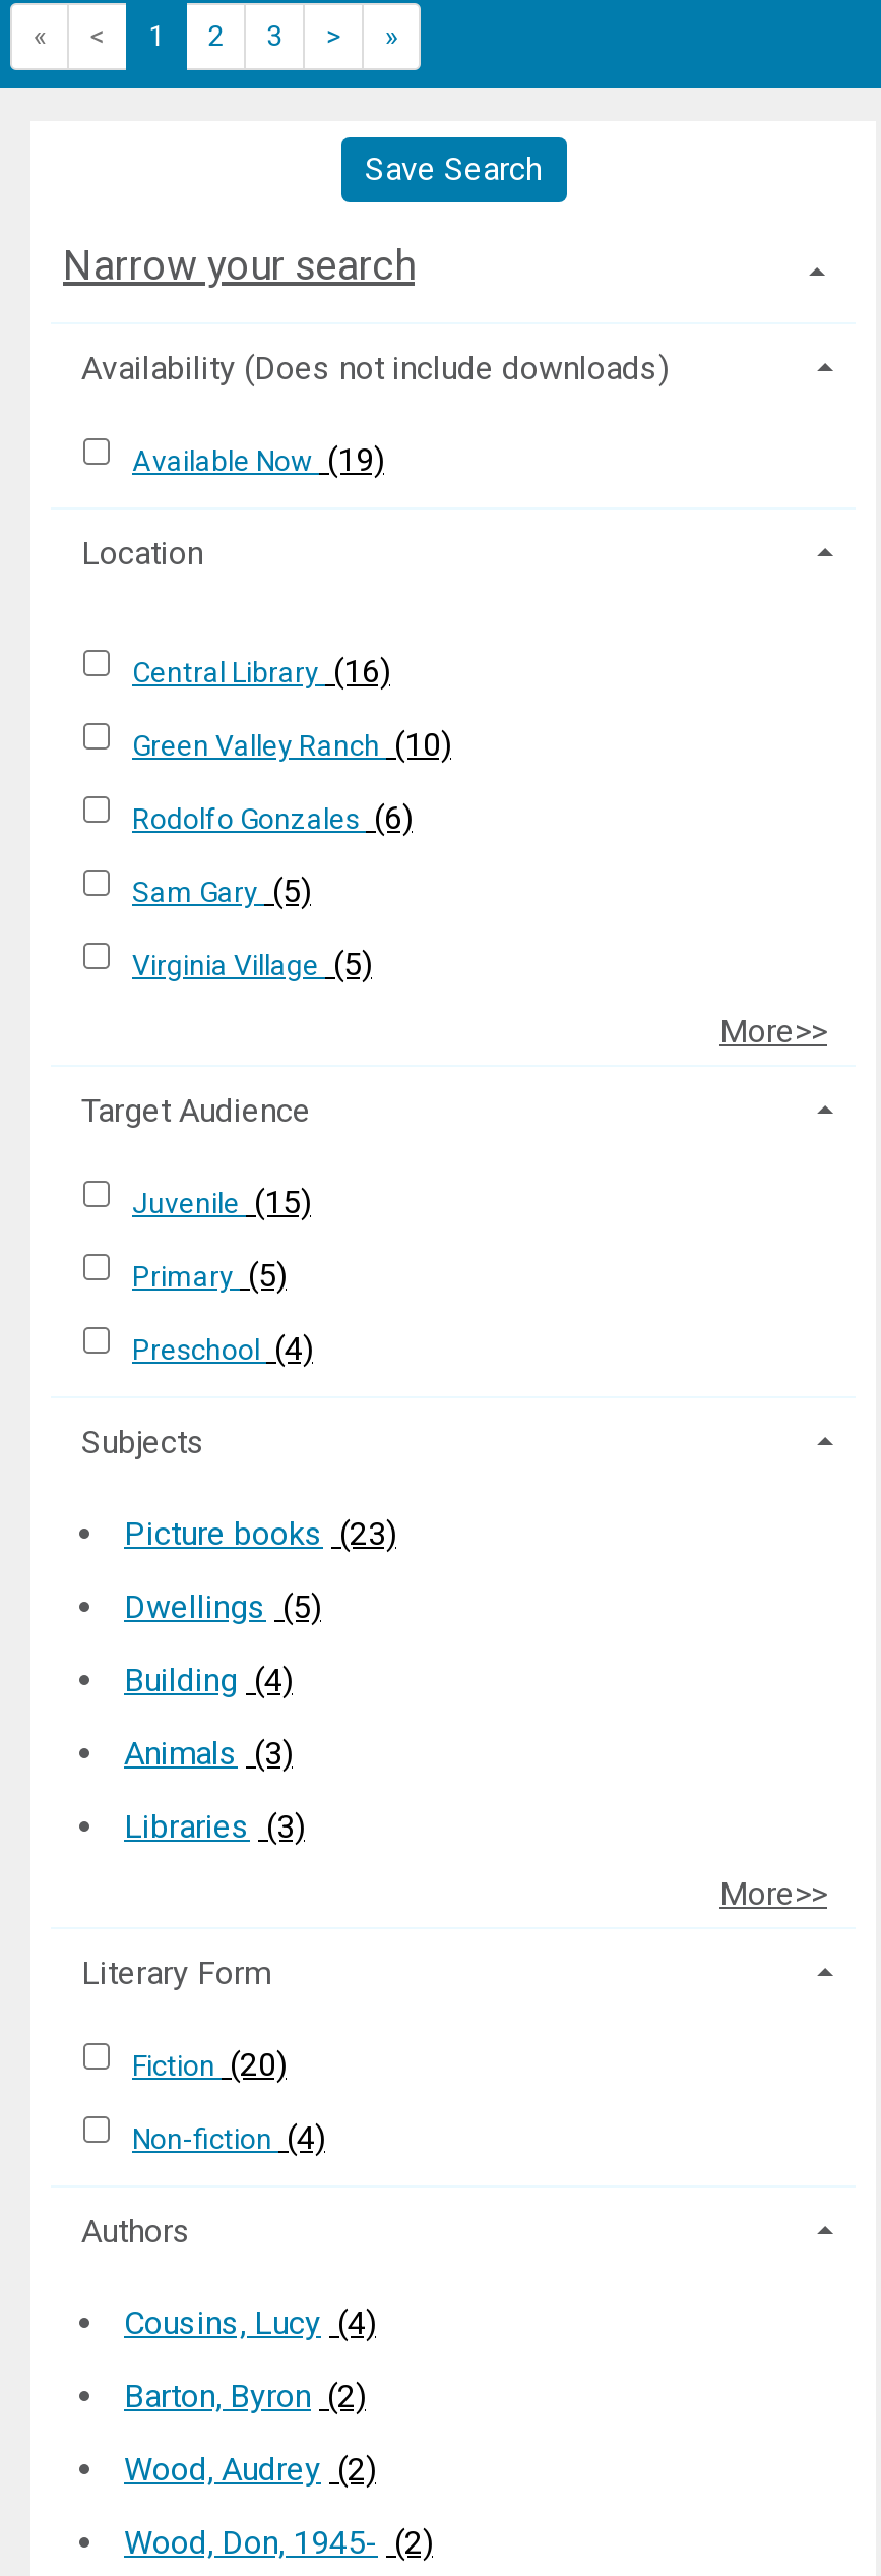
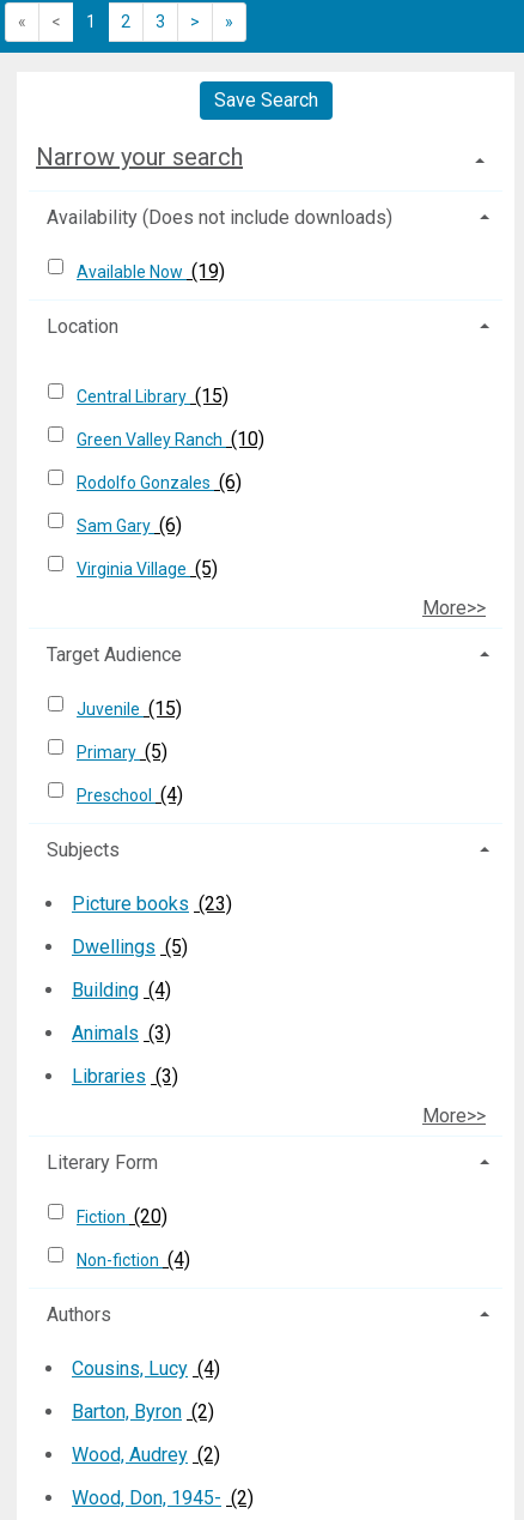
[132,651,390,690] Central Library (16) -> [77,384,229,407] Central Library (15)
[132,871,311,910] Sam Gary (5) -> [77,513,182,536] Sam Gary (6)

